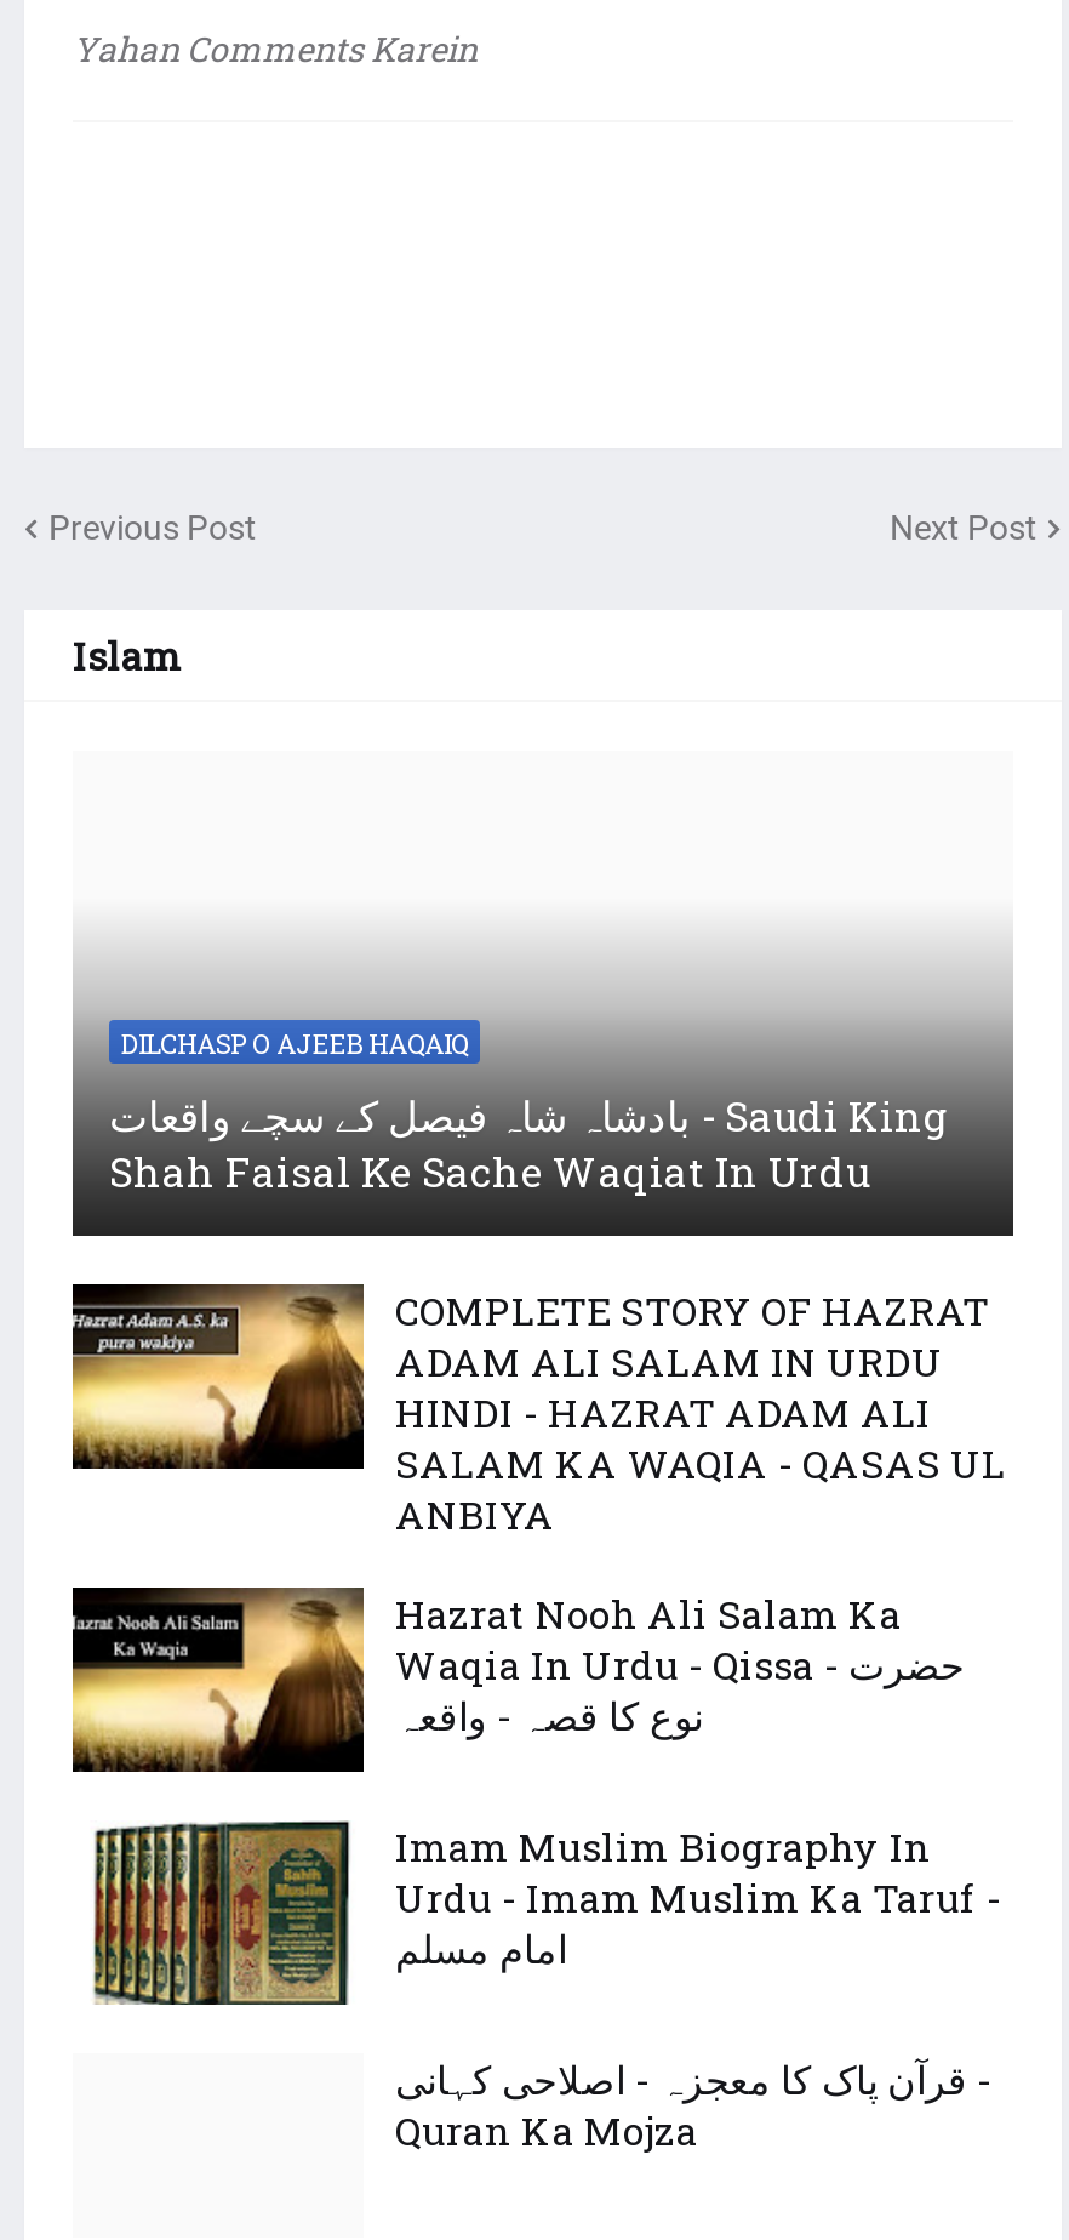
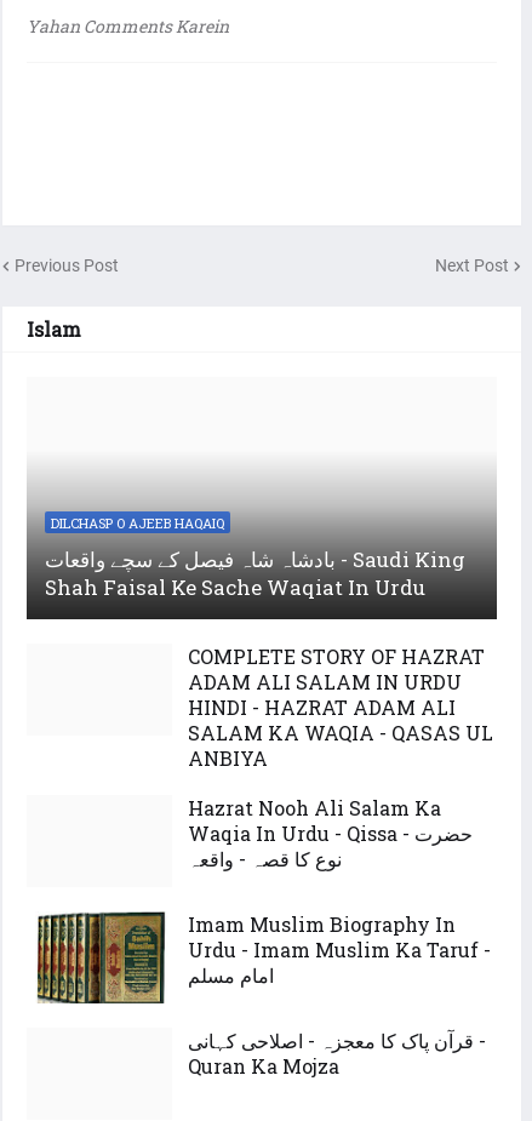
[70,1282,366,1471] [image] -> none
[70,1585,366,1774] [image] -> none

